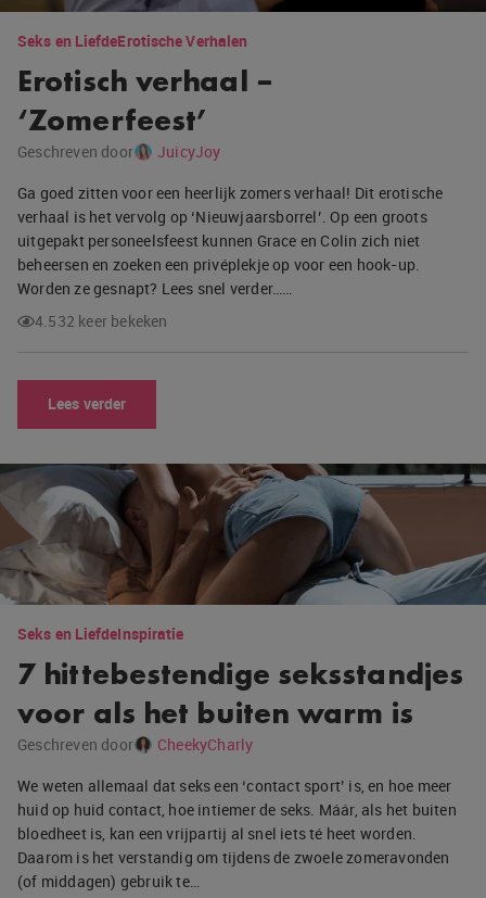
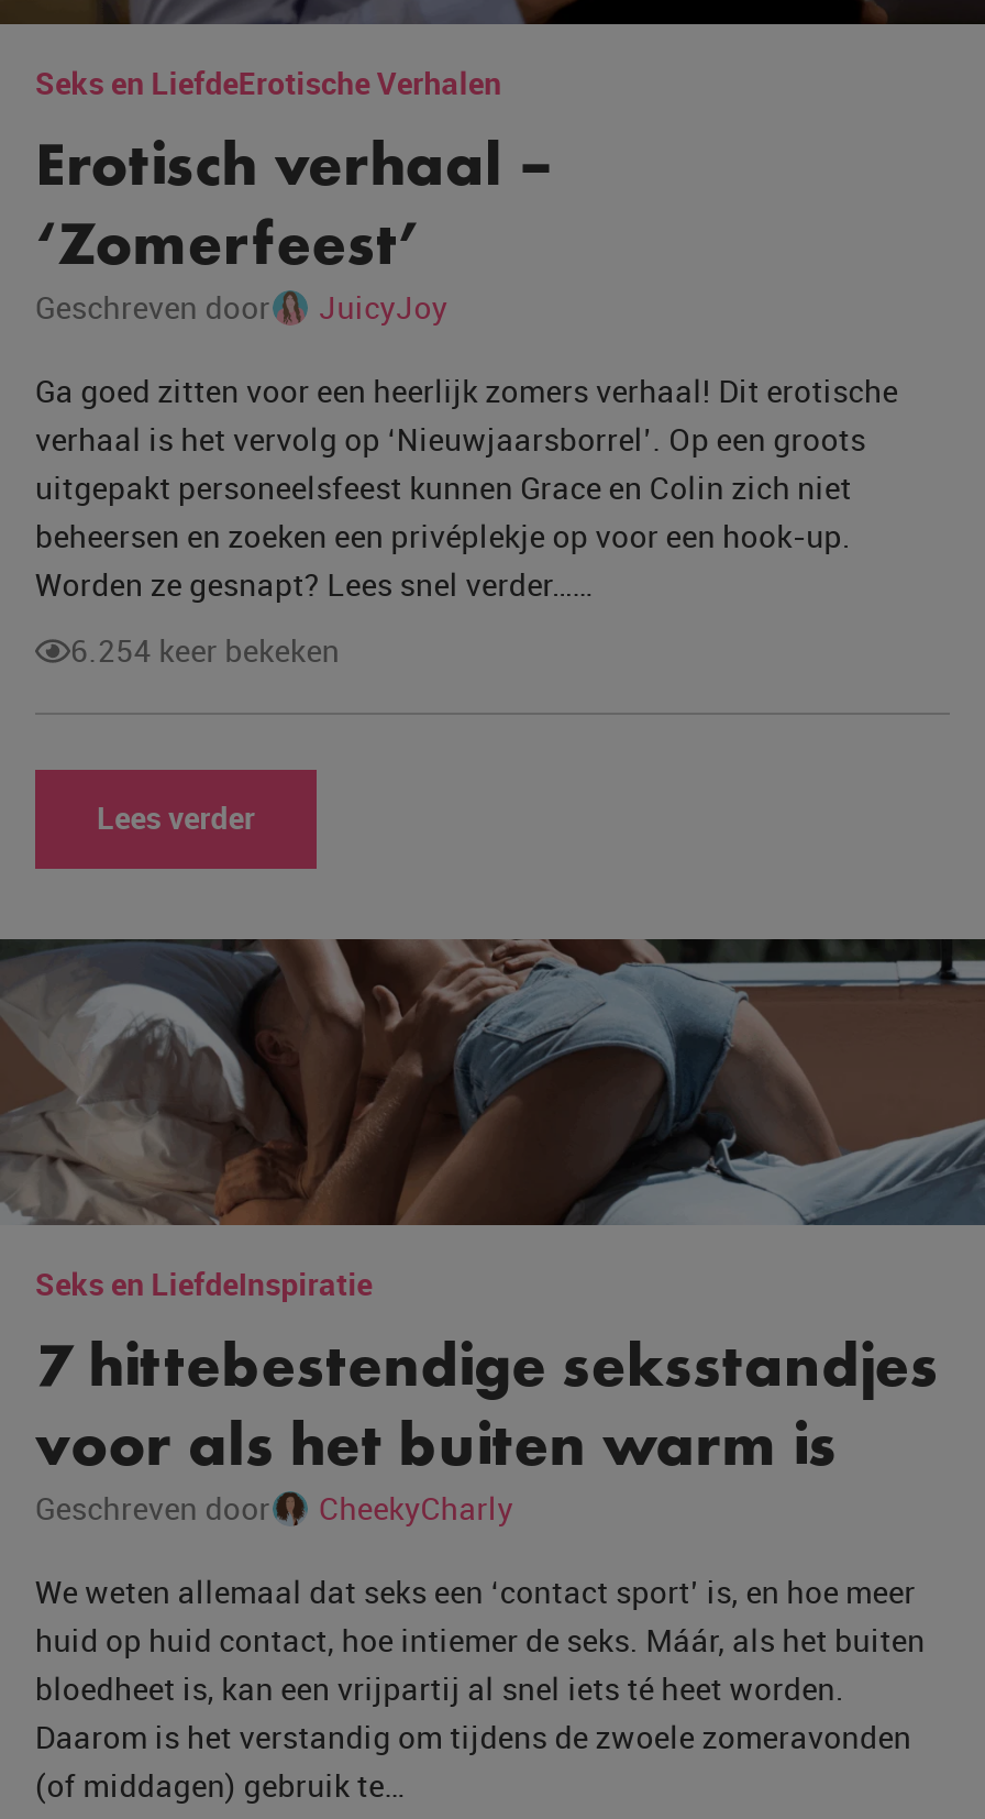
[35,311,168,331] 4.532 keer bekeken -> [70,629,340,671] 6.254 keer bekeken

